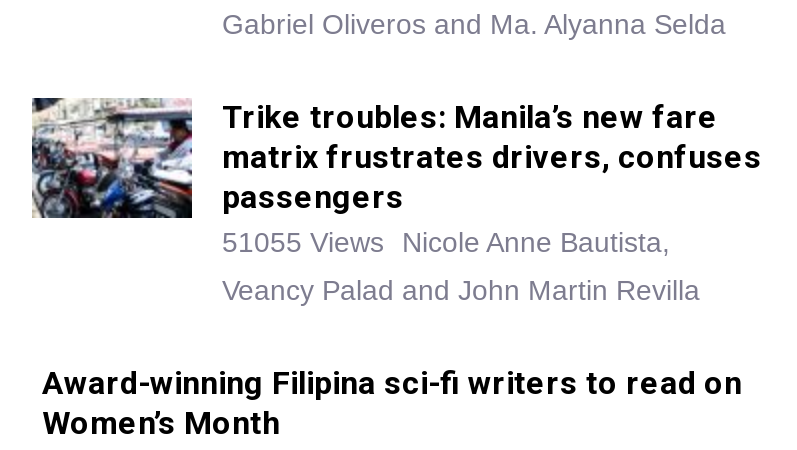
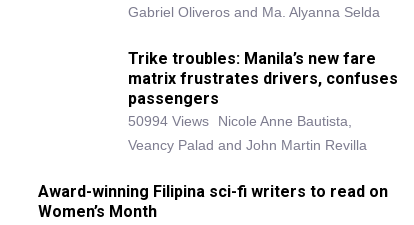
[30,96,194,220] [image] -> none
[222,227,670,259] 51055 Views Nicole Anne Bautista, -> [128,113,352,129] 50994 Views Nicole Anne Bautista,

